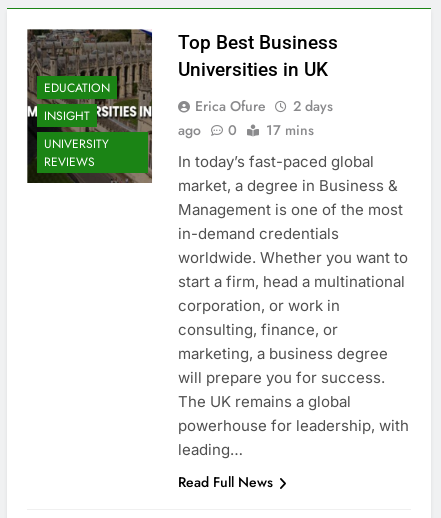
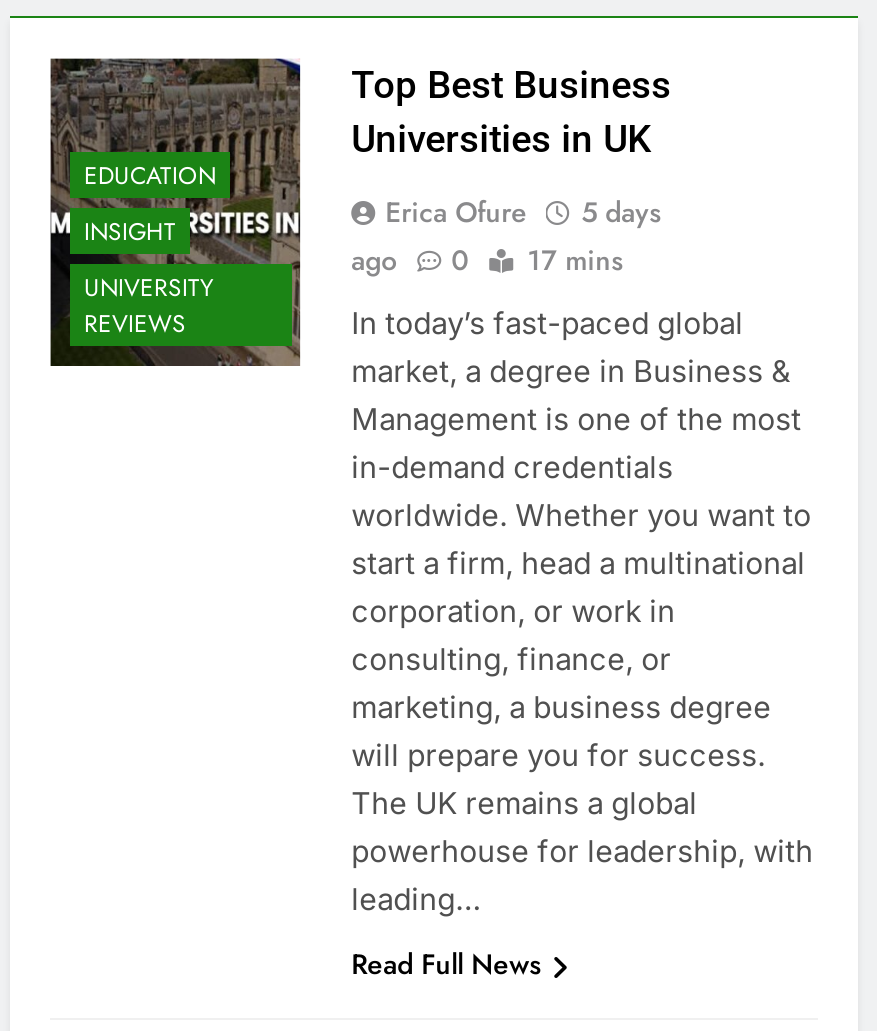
[195,96,333,116] Erica Ofure 2 days -> [385,192,661,232] Erica Ofure 5 days

